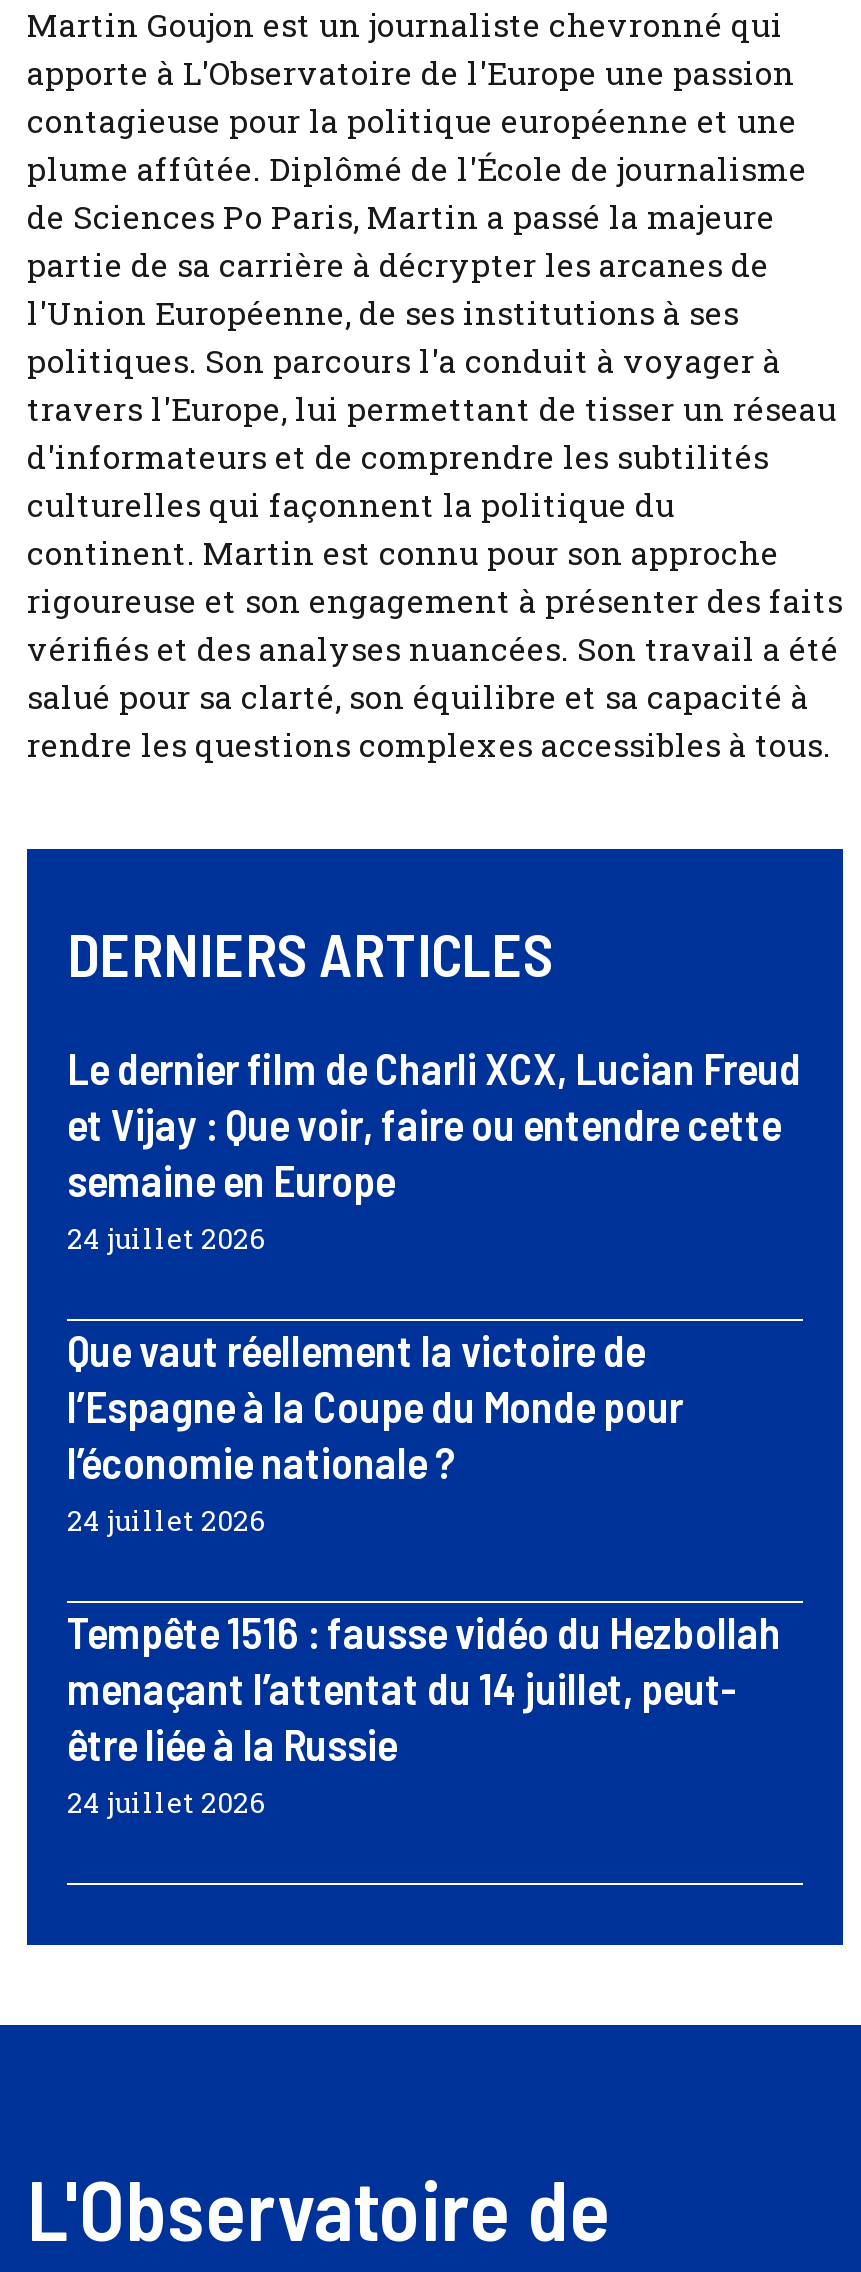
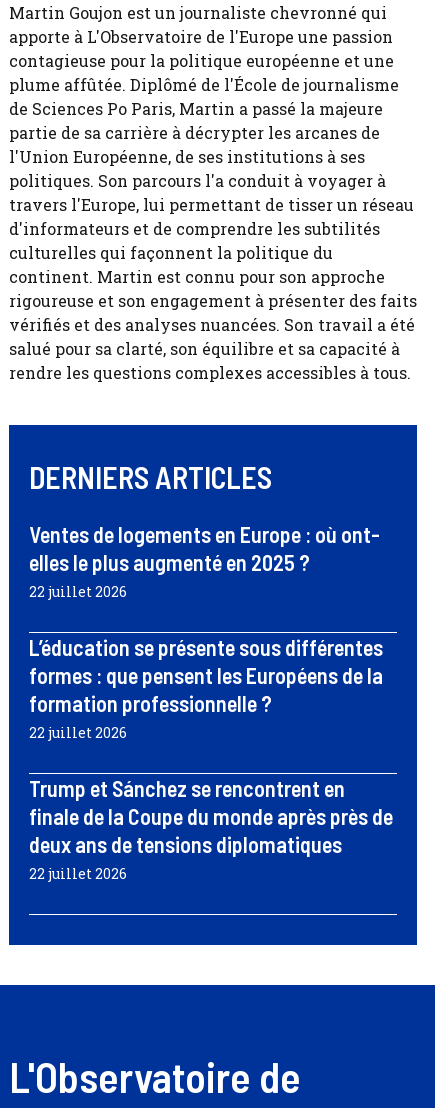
[67,1042,801,1258] Le dernier film de Charli XCX, Lucian Freud | et Vijay : Que voir, faire ou entendre cette | semaine en Europe | 24 juillet 2026 -> [29,521,380,601] Ventes de logements en Europe : où ont- | elles le plus augmenté en 2025 ? | 22 juillet 2026
[67,1324,683,1540] Que vaut réellement la victoire de | l’Espagne à la Coupe du Monde pour | l’économie nationale ? | 24 juillet 2026 -> [29,634,383,742] L’éducation se présente sous différentes | formes : que pensent les Européens de la | formation professionnelle ? | 22 juillet 2026
[67,1606,781,1822] Tempête 1516 : fausse vidéo du Hezbollah | menaçant l’attentat du 14 juillet, peut- | être liée à la Russie | 24 juillet 2026 -> [29,775,393,883] Trump et Sánchez se rencontrent en | finale de la Coupe du monde après près de | deux ans de tensions diplomatiques | 22 juillet 2026

